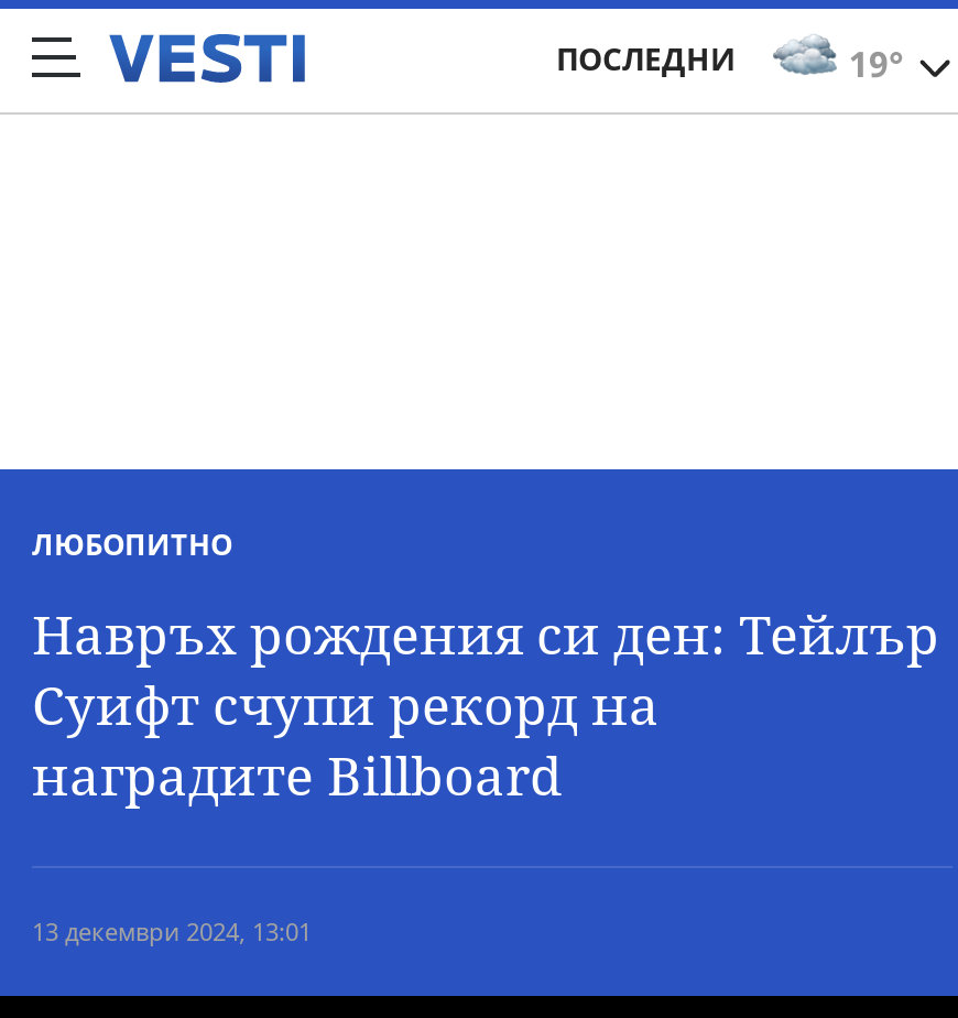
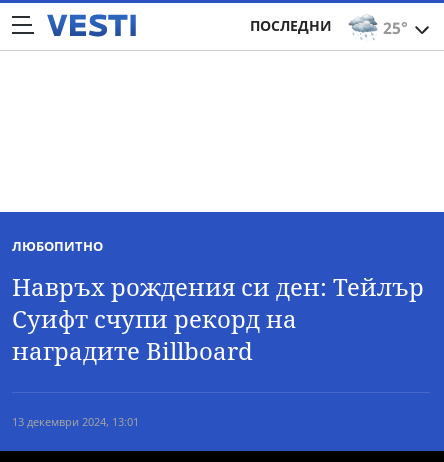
[849,39,904,88] 19° -> [383,17,408,39] 25°

